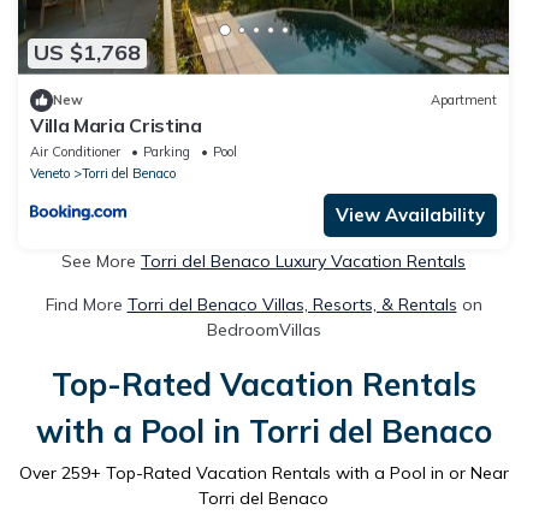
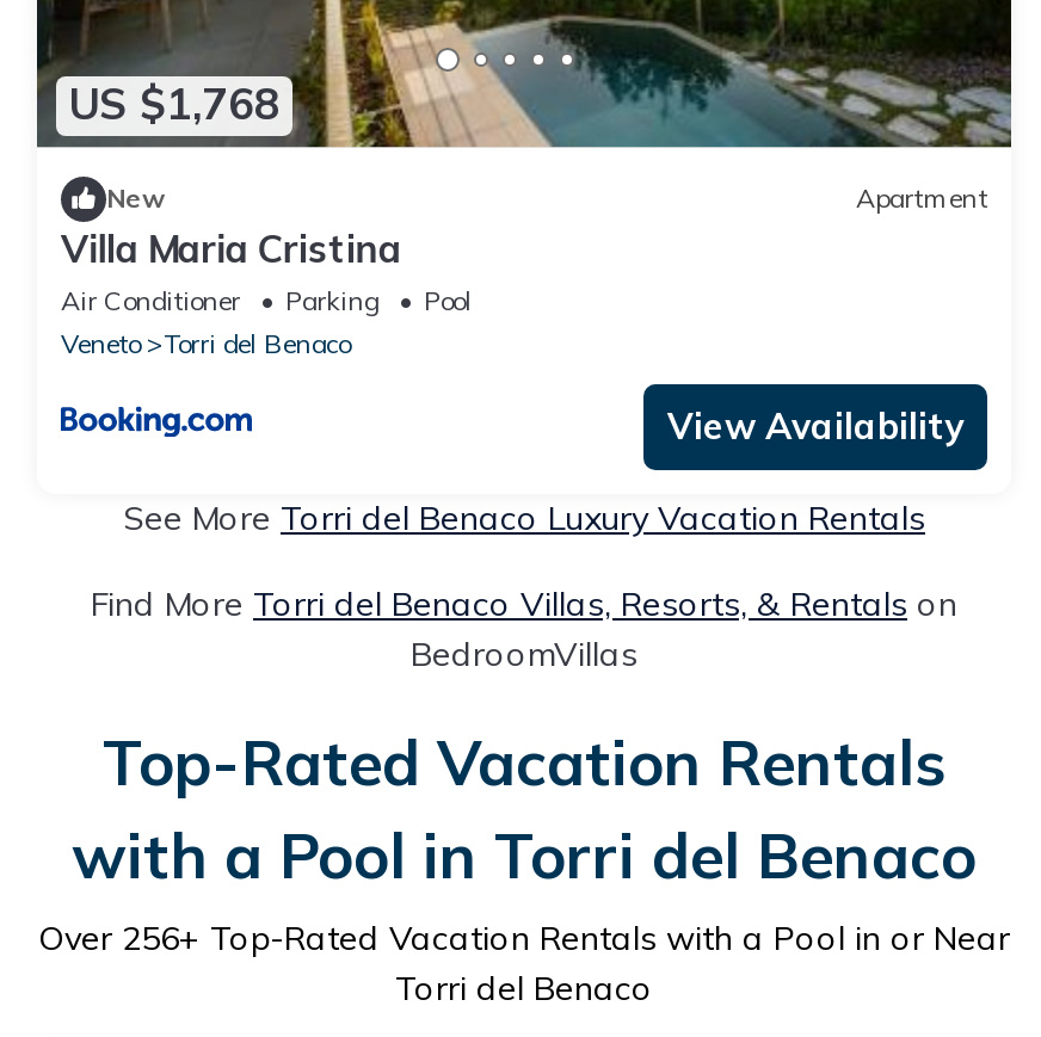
[19,462,508,483] Over 259+ Top-Rated Vacation Rentals with a Pool in or Near -> [38,916,1010,959] Over 256+ Top-Rated Vacation Rentals with a Pool in or Near

